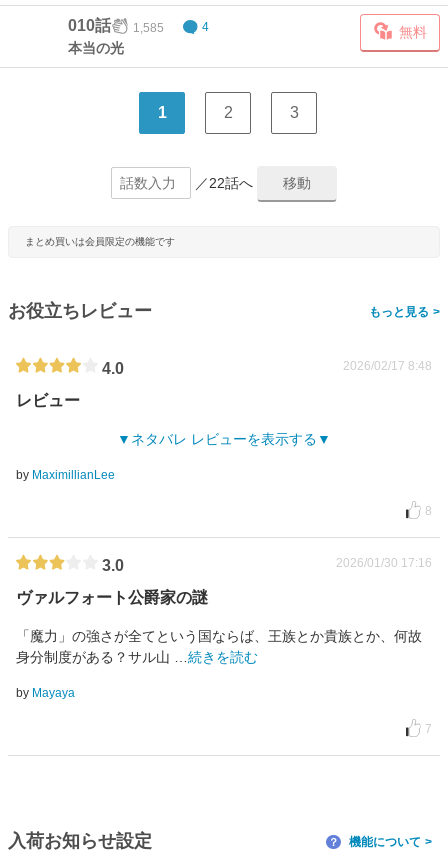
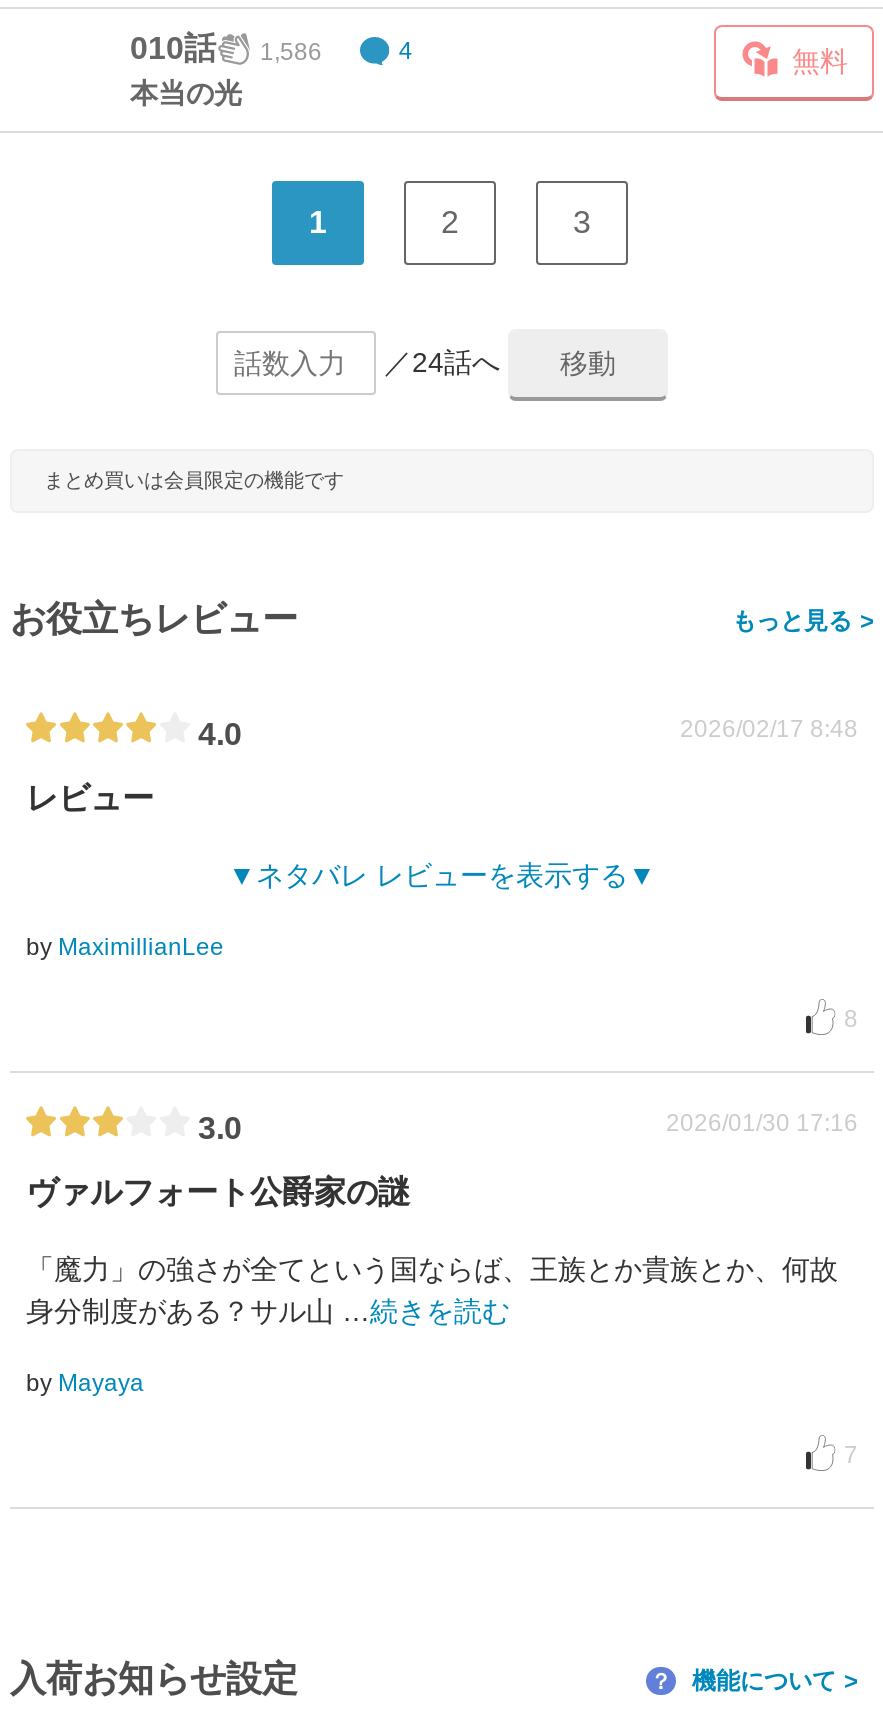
[68,17,164,34] 010話 1,585 -> [130,32,322,66] 010話 1,586
[195,175,253,191] ／22話へ -> [384,347,500,379] ／24話へ

